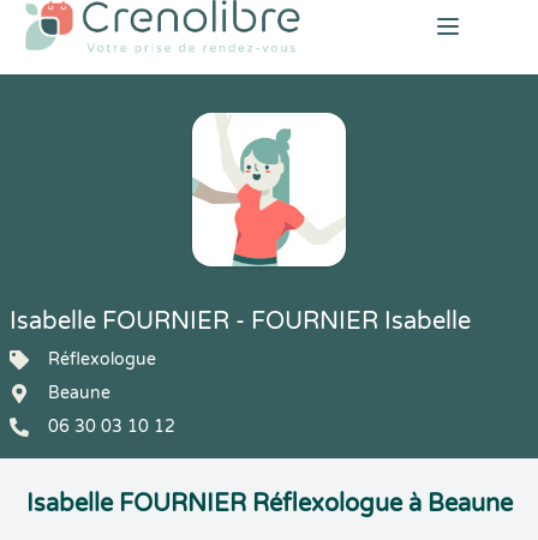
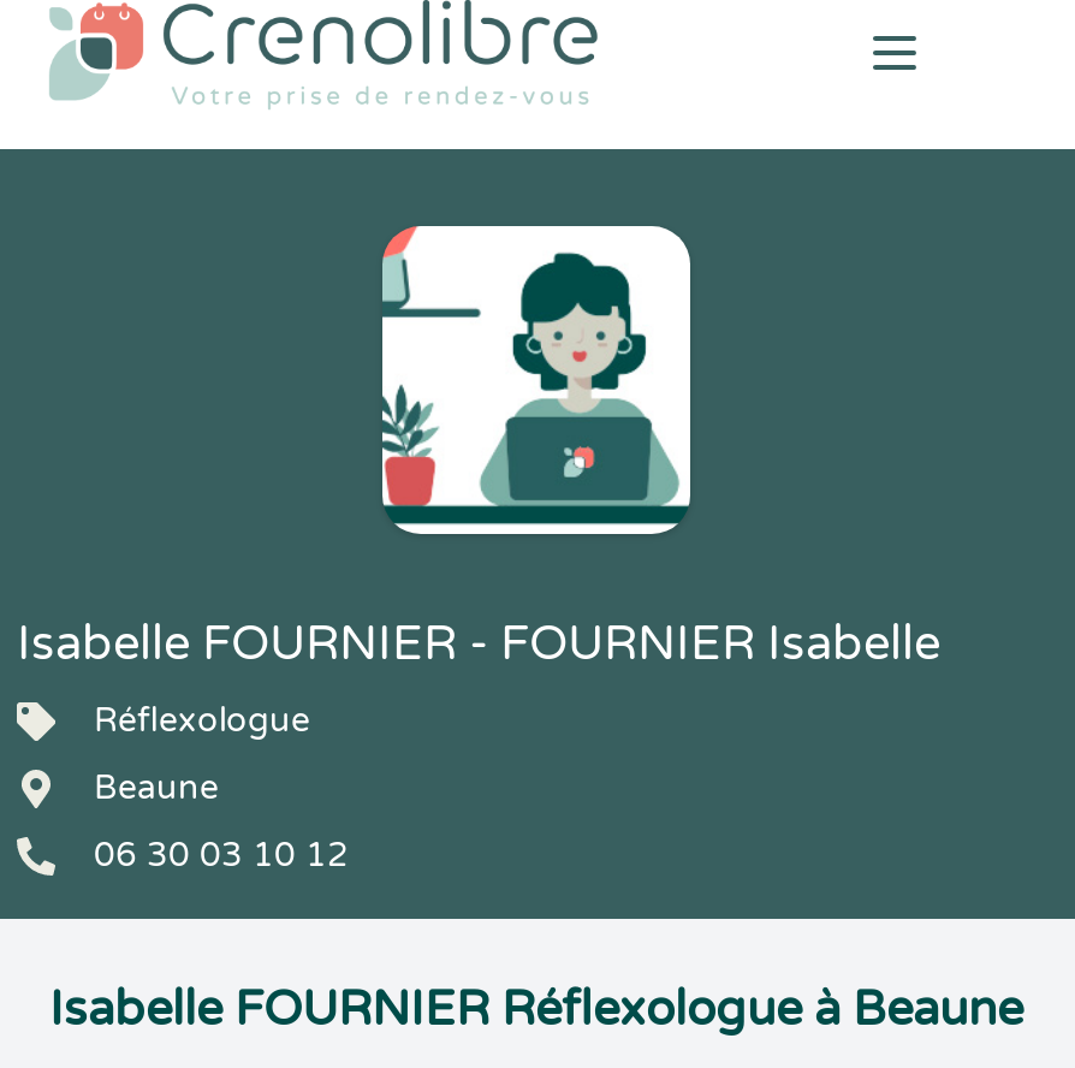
[191,113,346,268] [image] -> [380,226,688,536] [image]

